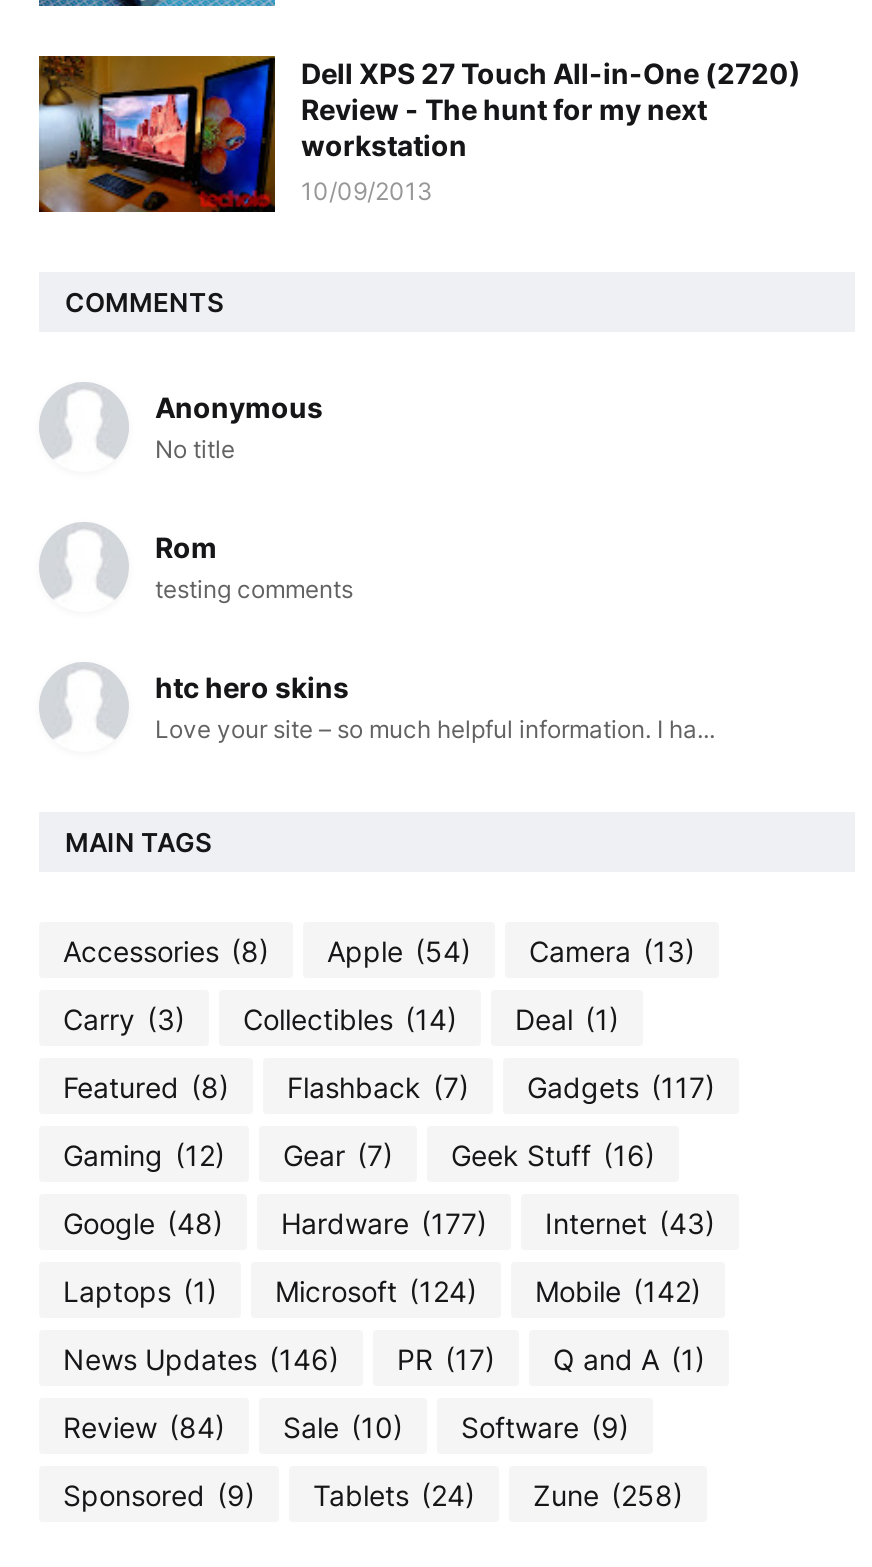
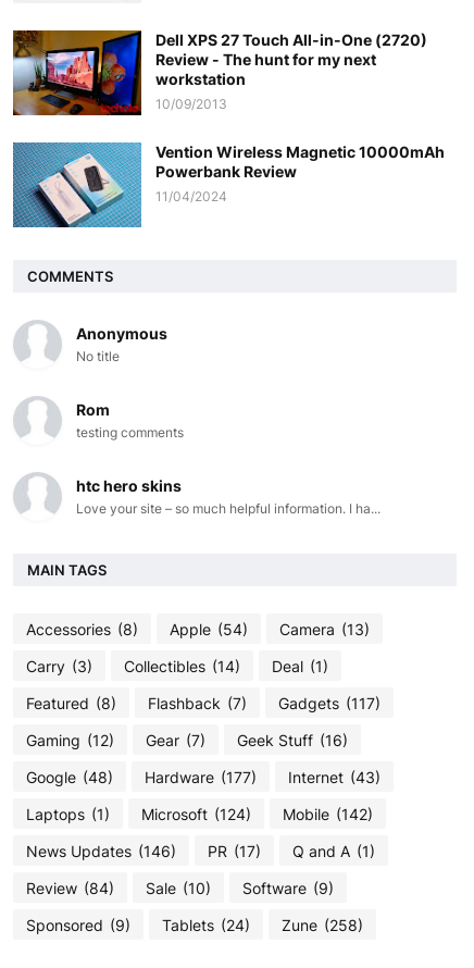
none -> [12,141,445,228] [image] | Vention Wireless Magnetic 10000mAh | Powerbank Review | 11/04/2024

